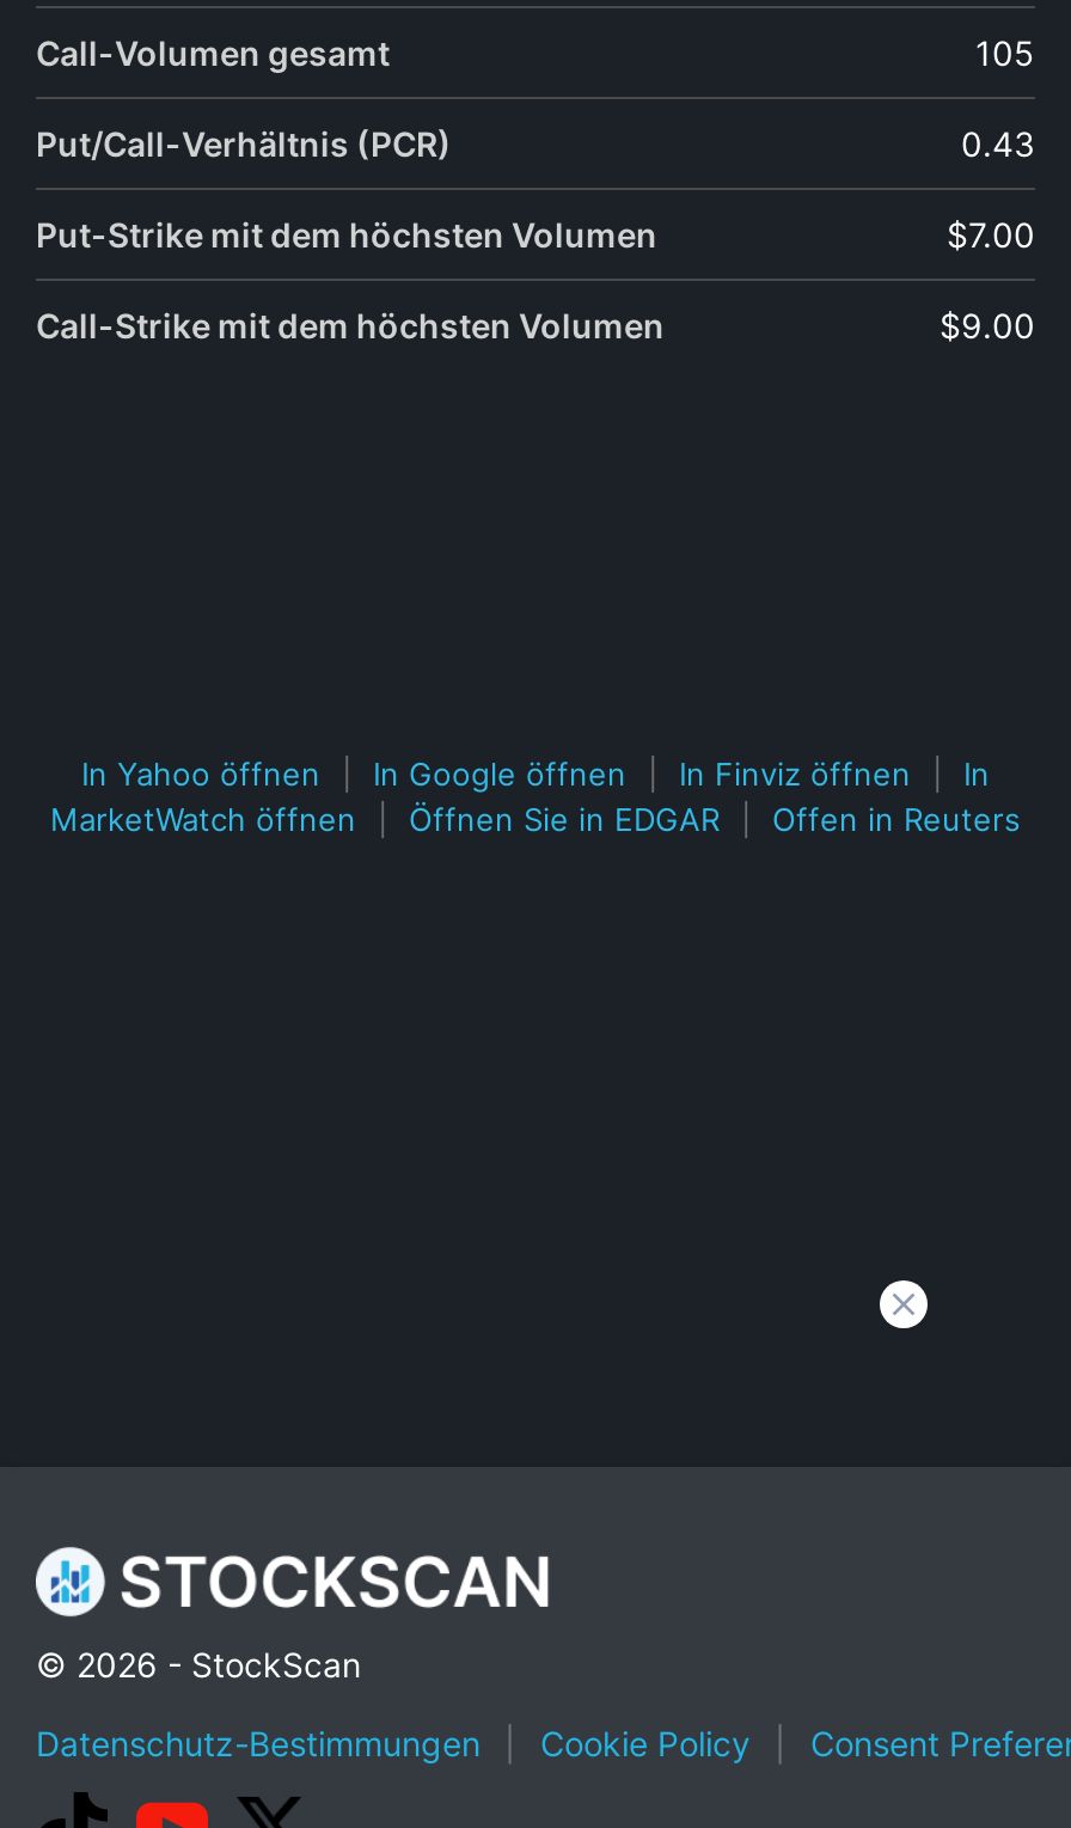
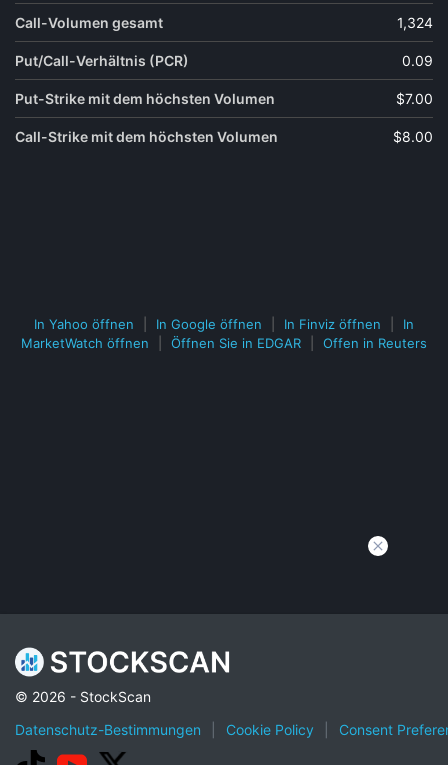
[975,31,1035,72] 105 -> [397,13,433,30] 1,324
[961,122,1035,163] 0.43 -> [402,51,433,68] 0.09
[940,304,1035,344] $9.00 -> [393,127,433,144] $8.00

